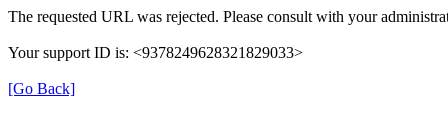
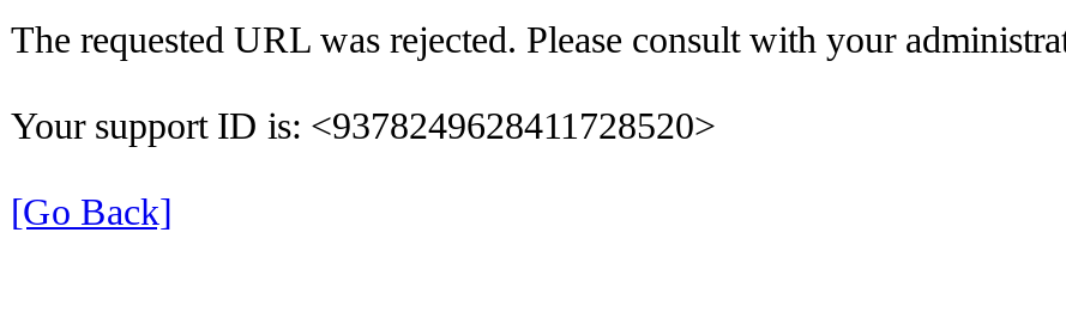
[8,44,303,61] Your support ID is: <9378249628321829033> -> [11,105,716,146] Your support ID is: <9378249628411728520>

